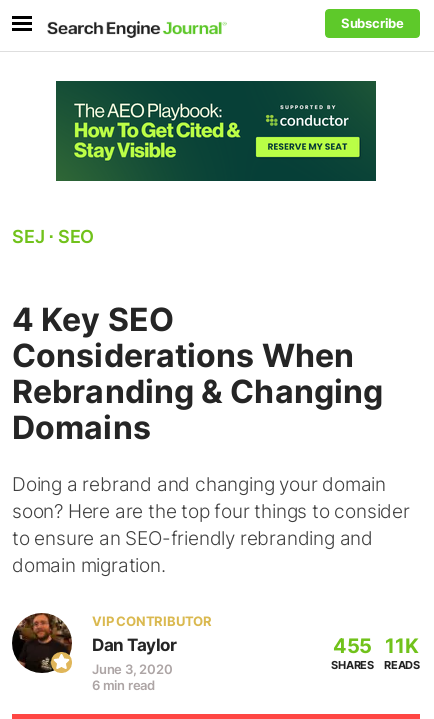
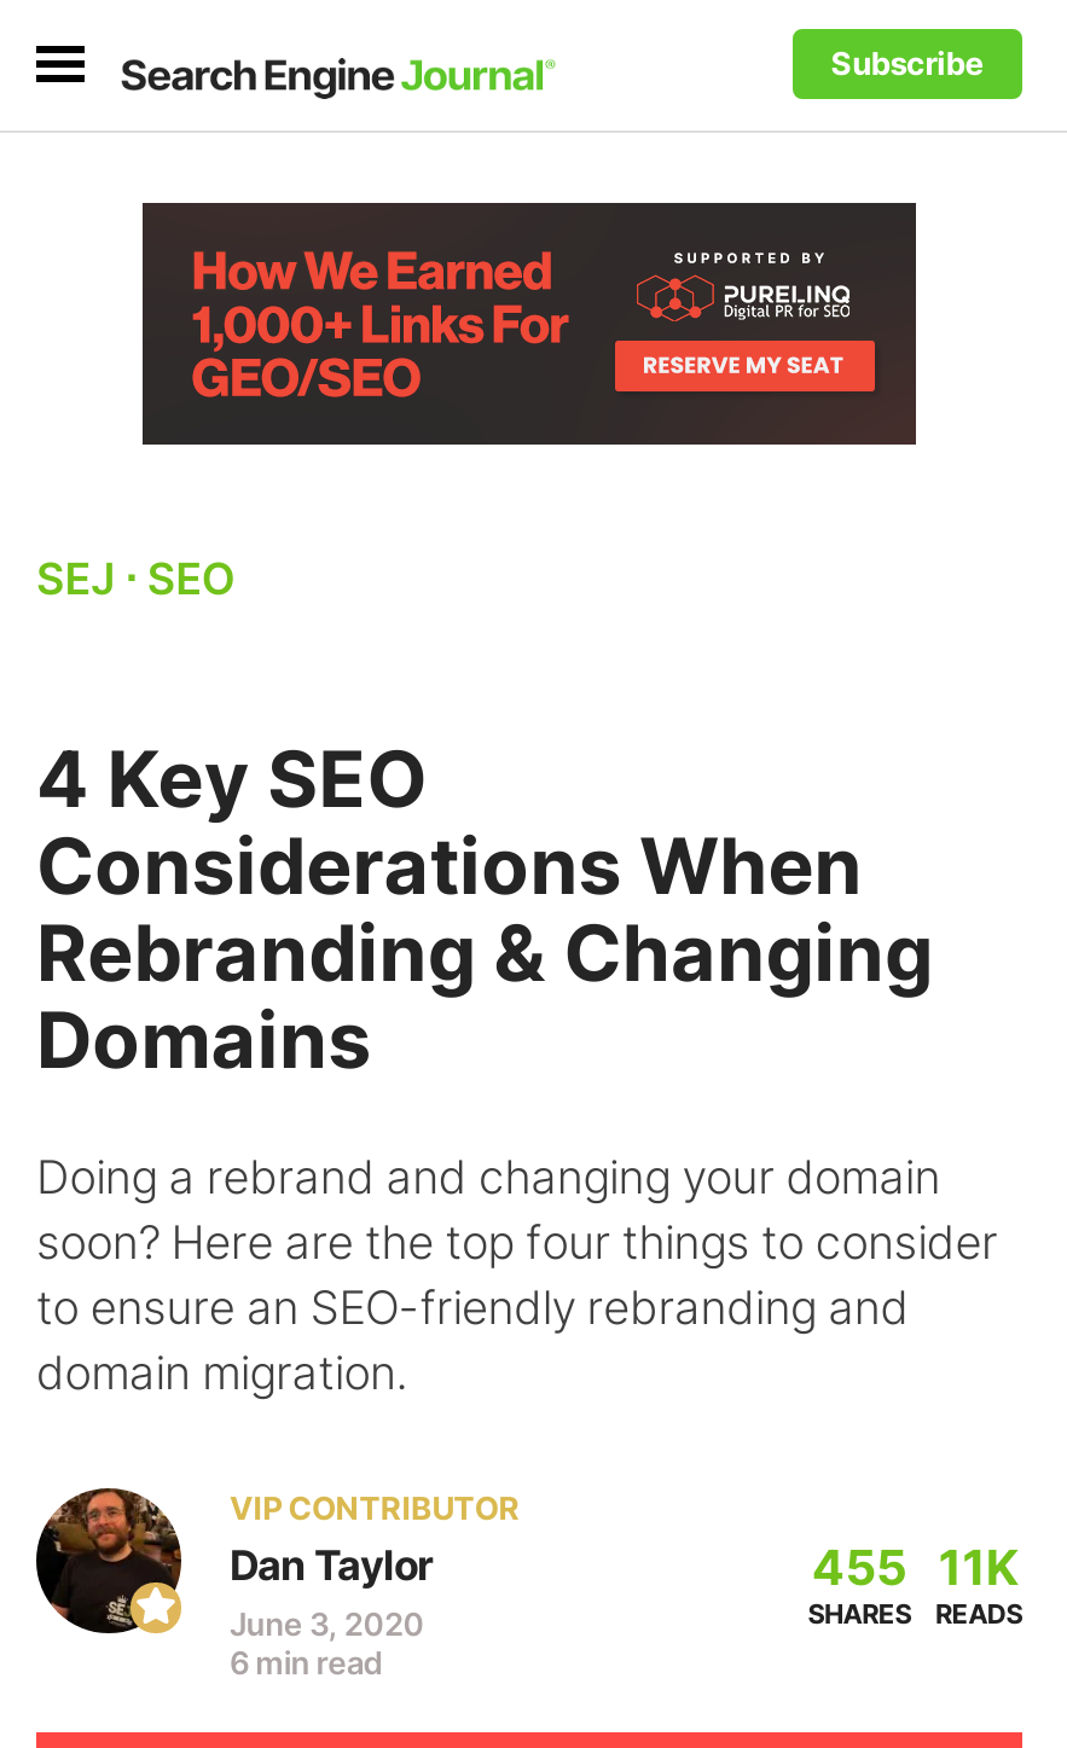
[56,81,376,181] [image] -> [143,203,916,445] [image]

